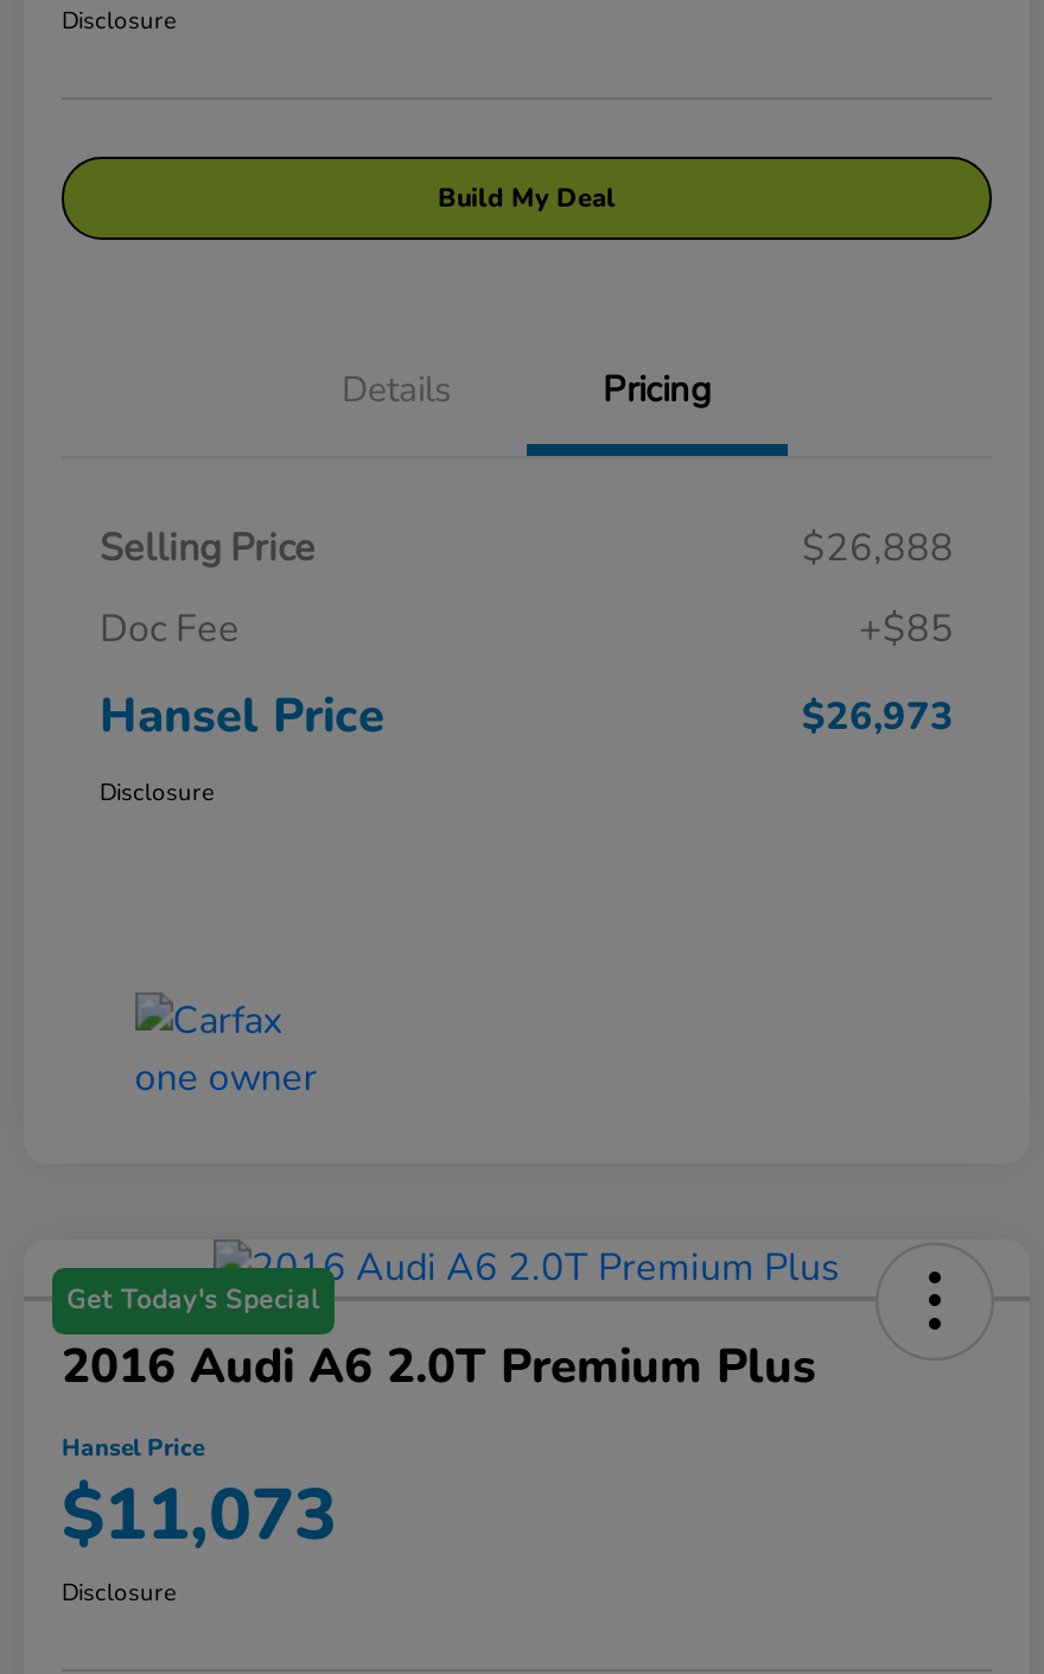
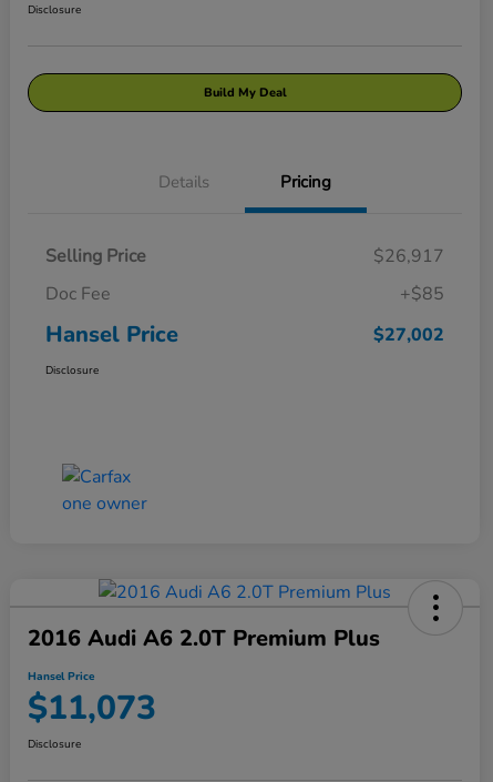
[802,523,954,575] $26,888 -> [373,244,444,269] $26,917
[802,691,954,744] $26,973 -> [373,323,444,347] $27,002
[66,1283,319,1318] Get Today's Special -> none

